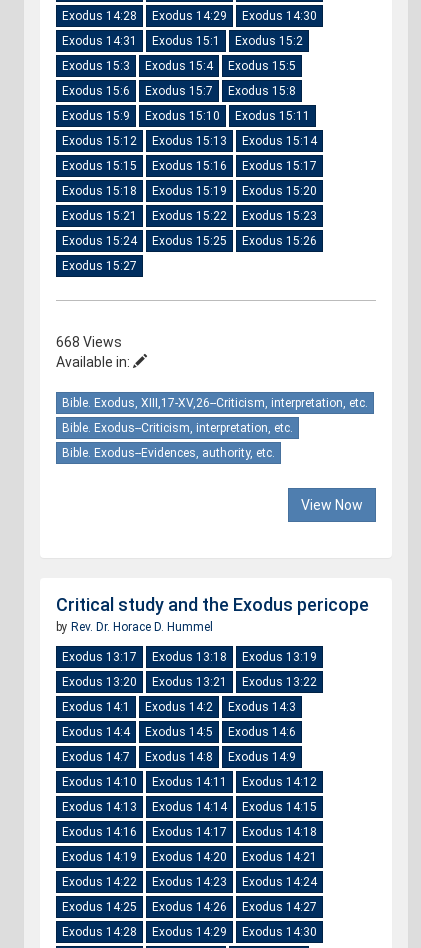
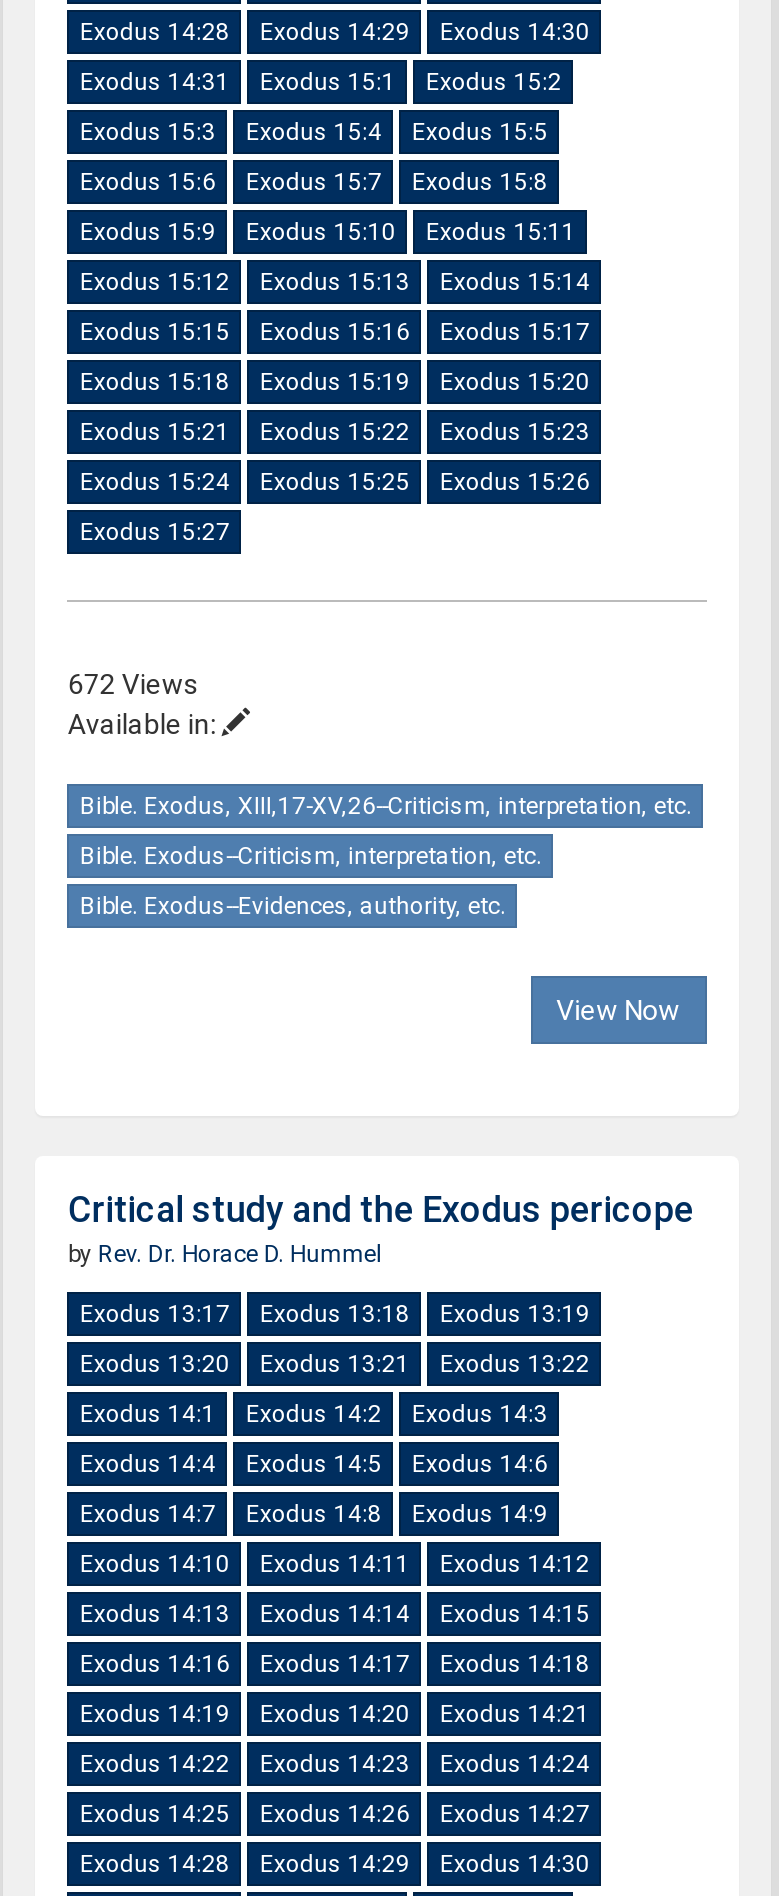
[56,334,122,350] 668 Views -> [68,668,200,700] 672 Views

